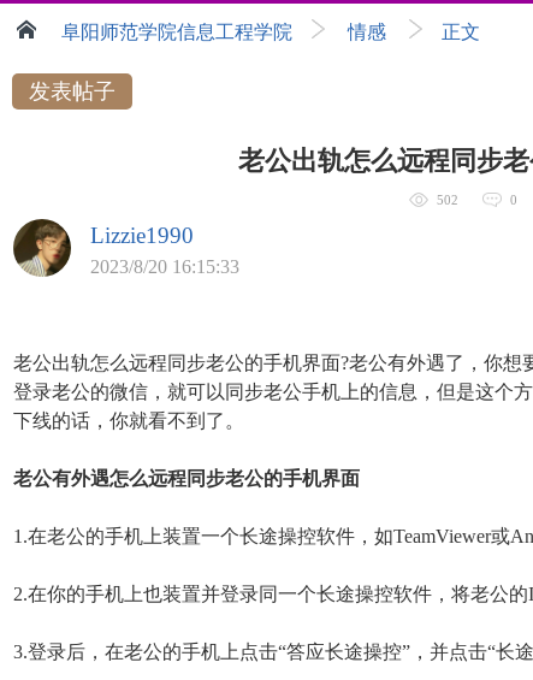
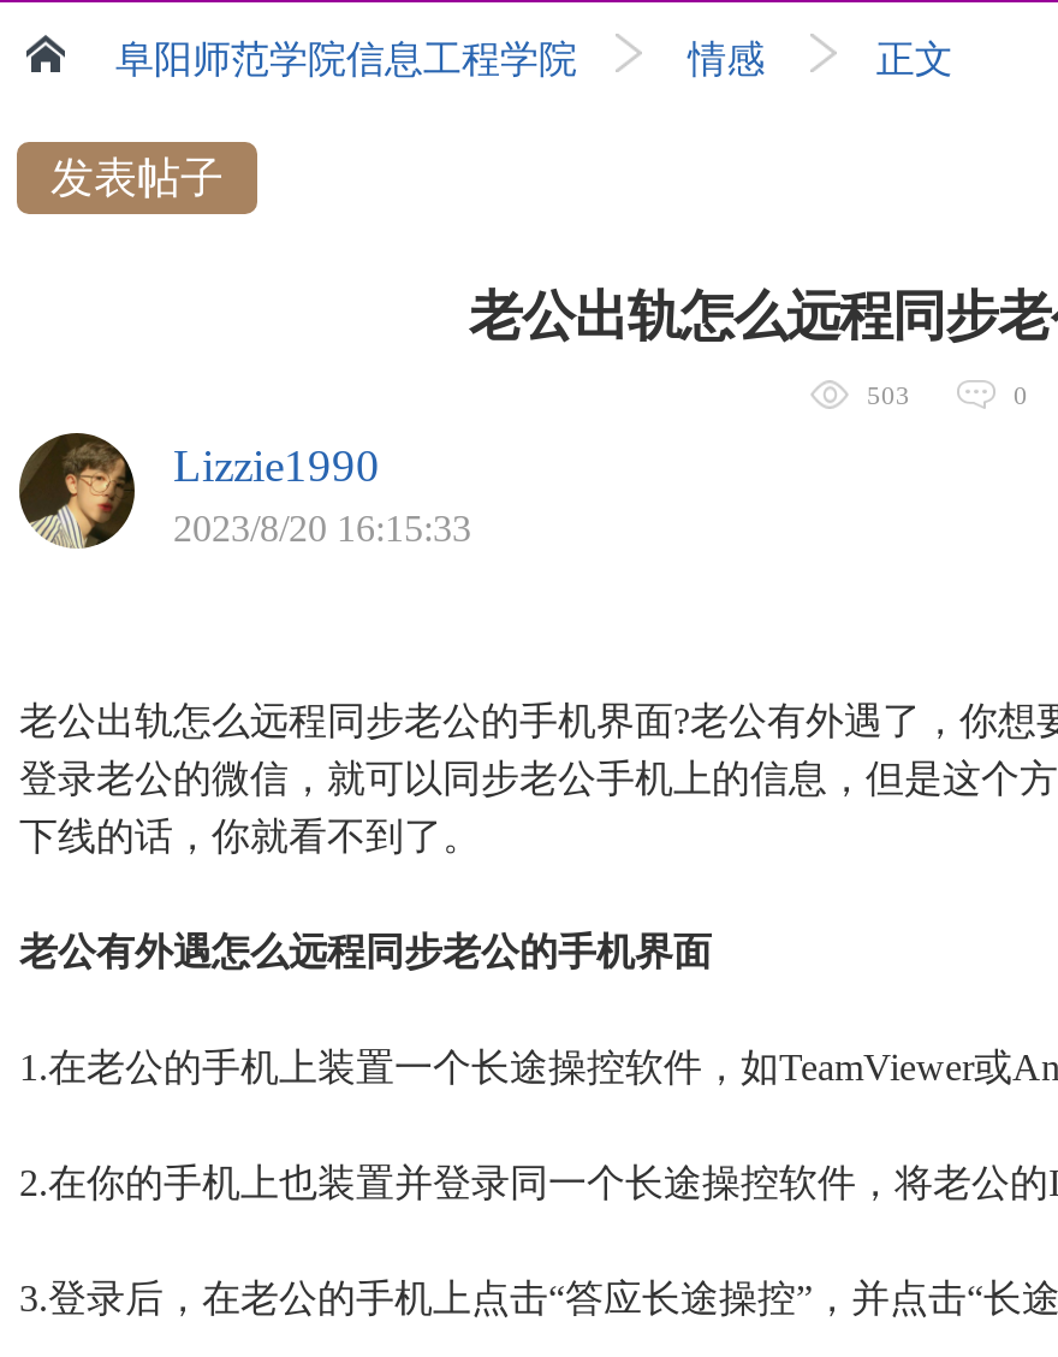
[437,193,459,207] 502 -> [867,380,910,409] 503

